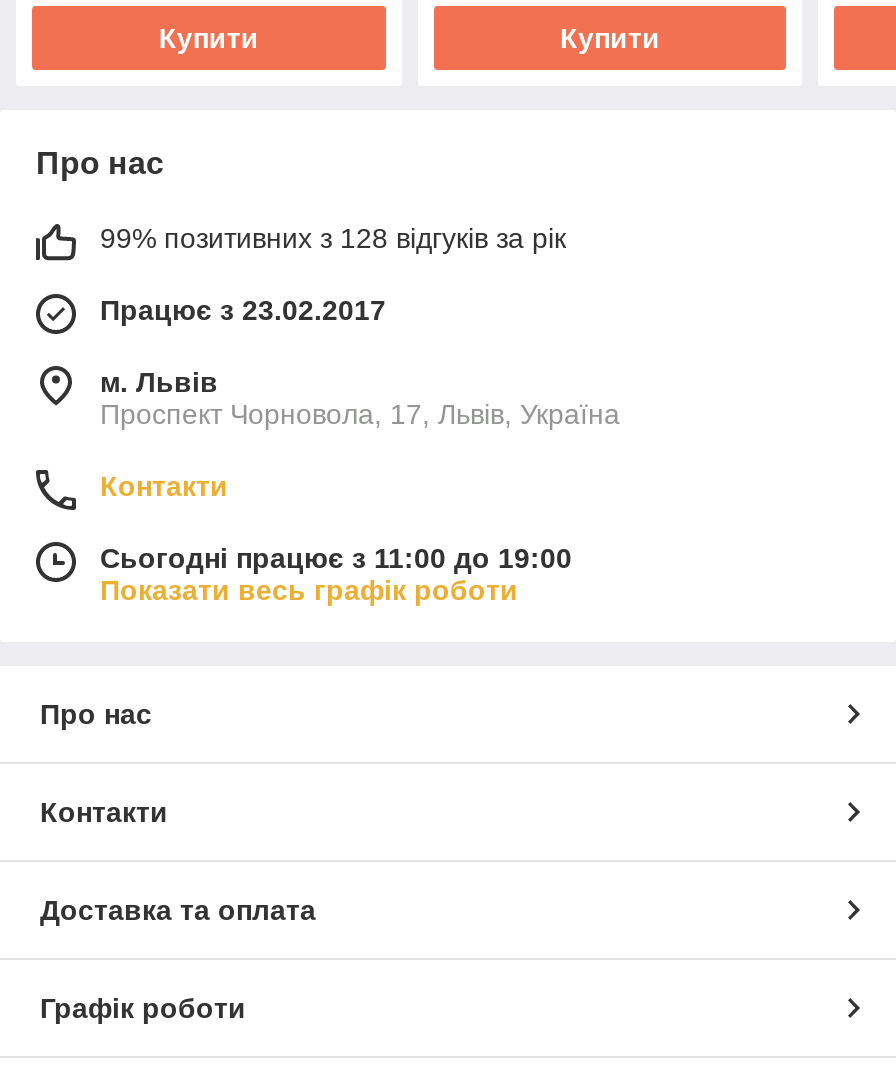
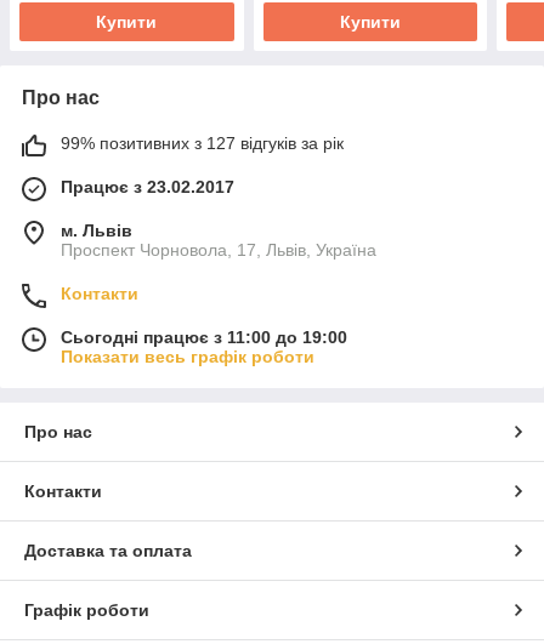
[100,223,566,255] 99% позитивних з 128 відгуків за рік -> [61,134,344,153] 99% позитивних з 127 відгуків за рік

